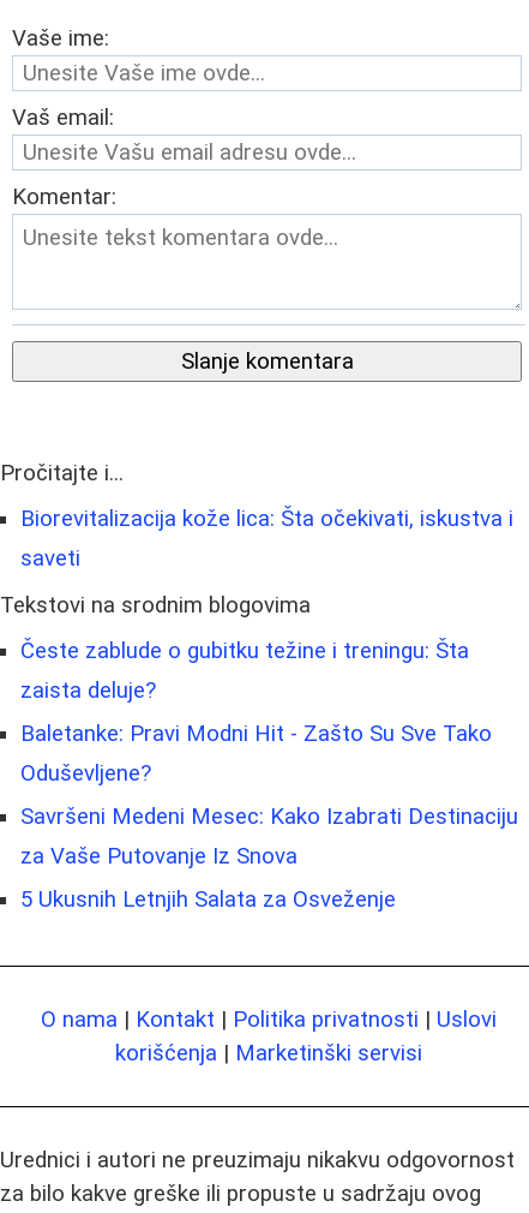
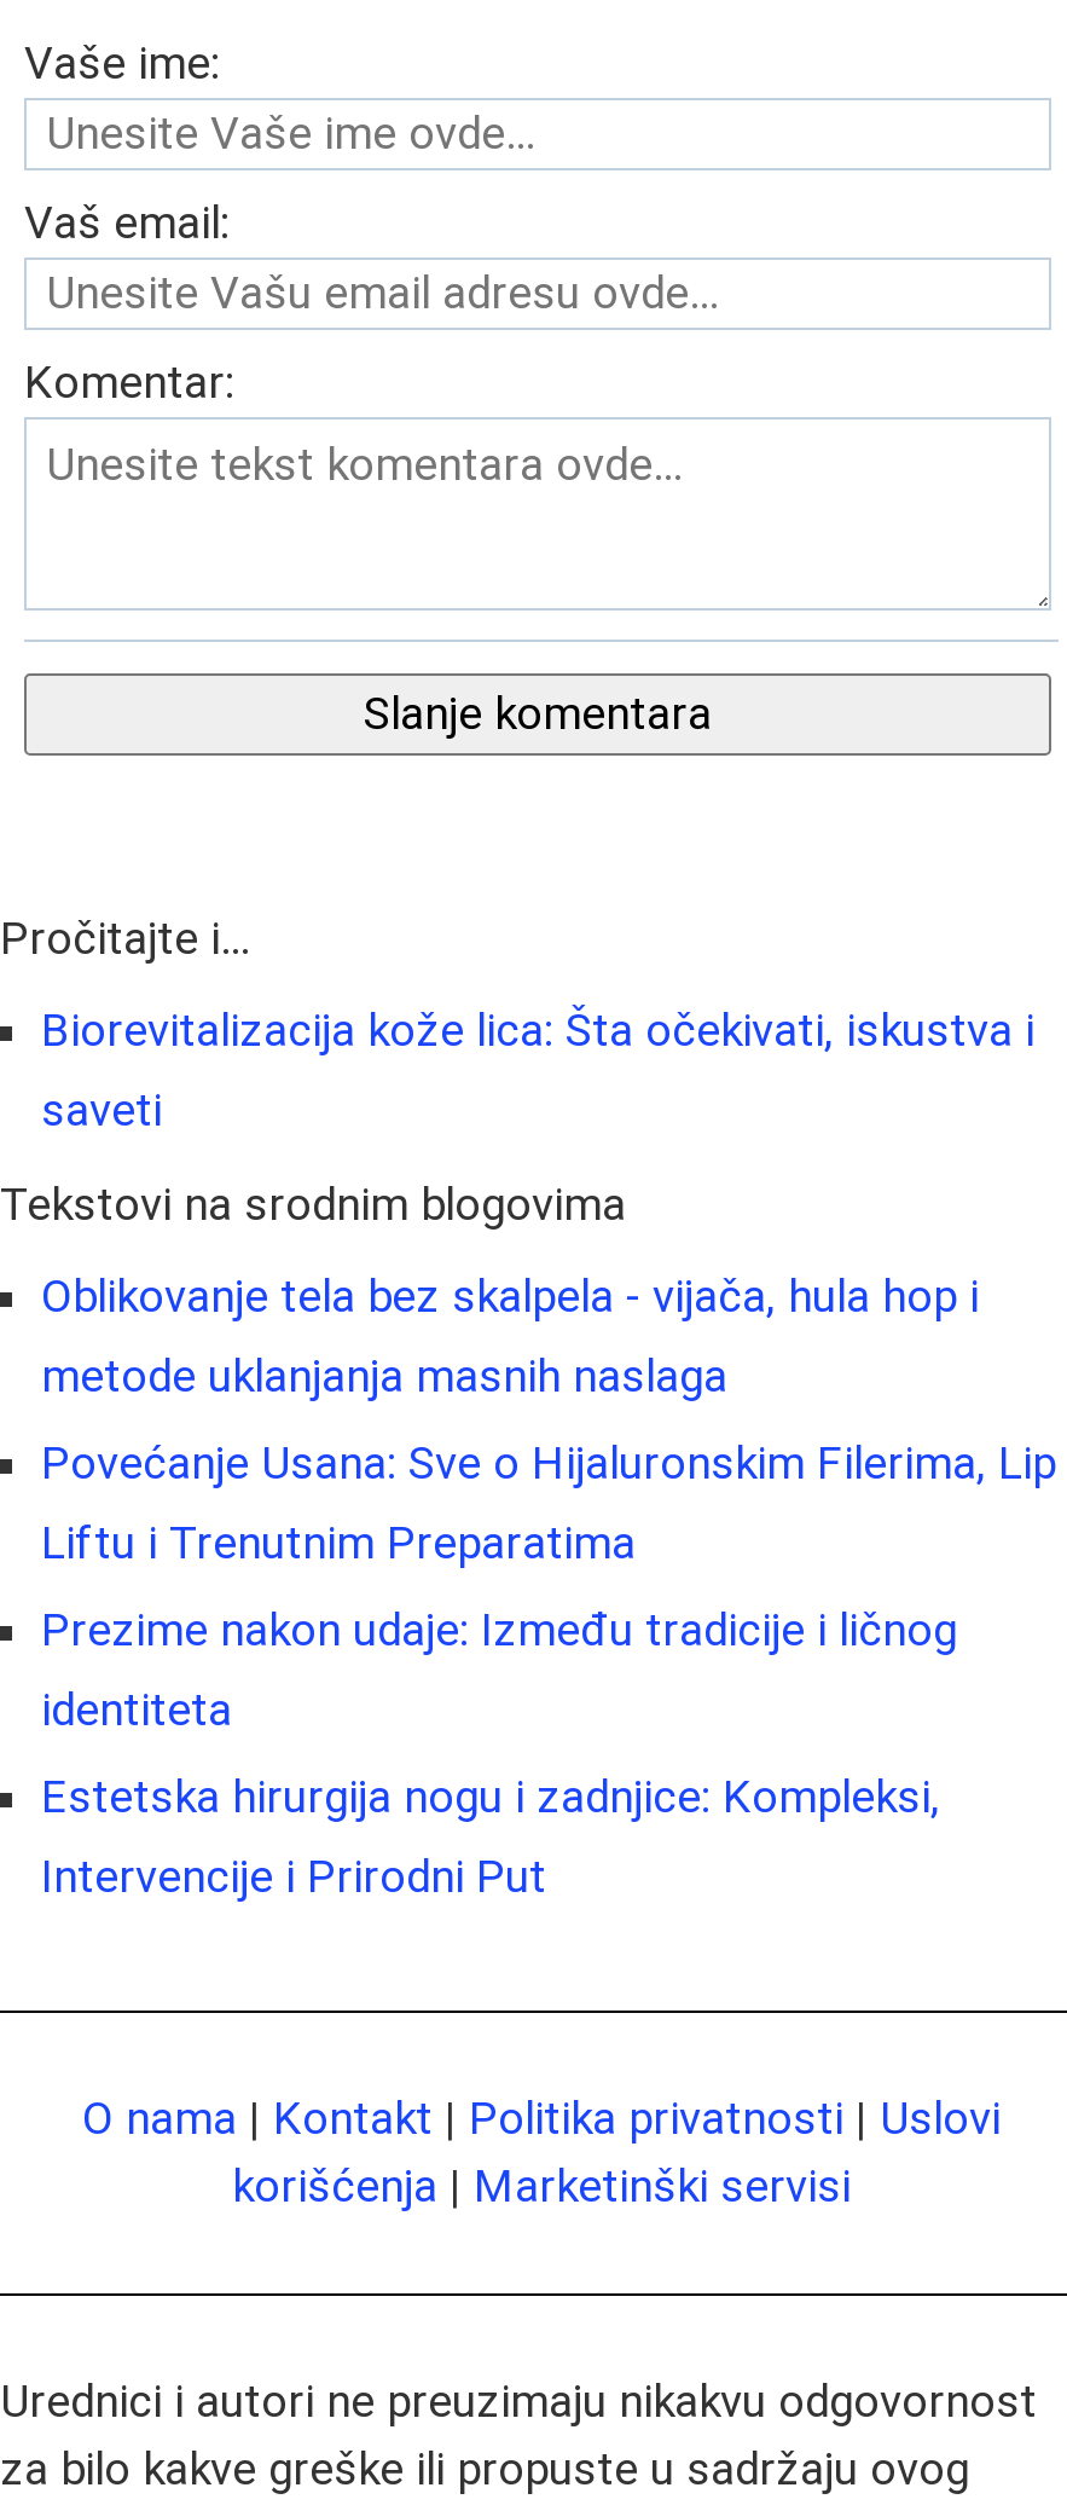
[20,638,518,913] Česte zablude o gubitku težine i treningu: Šta | zaista deluje? | Baletanke: Pravi Modni Hit - Zašto Su Sve Tako | Oduševljene? | Savršeni Medeni Mesec: Kako Izabrati Destinaciju | za Vaše Putovanje Iz Snova | 5 Ukusnih Letnjih Salata za Osveženje -> [41,1269,1056,1903] Oblikovanje tela bez skalpela - vijača, hula hop i | metode uklanjanja masnih naslaga | Povećanje Usana: Sve o Hijaluronskim Filerima, Lip | Liftu i Trenutnim Preparatima | Prezime nakon udaje: Između tradicije i ličnog | identiteta | Estetska hirurgija nogu i zadnjice: Kompleksi, | Intervencije i Prirodni Put

